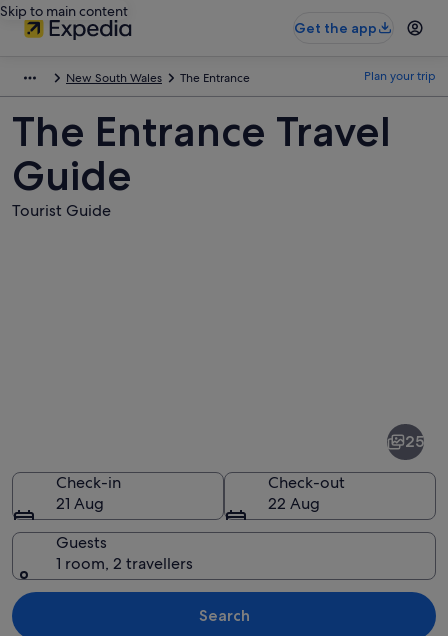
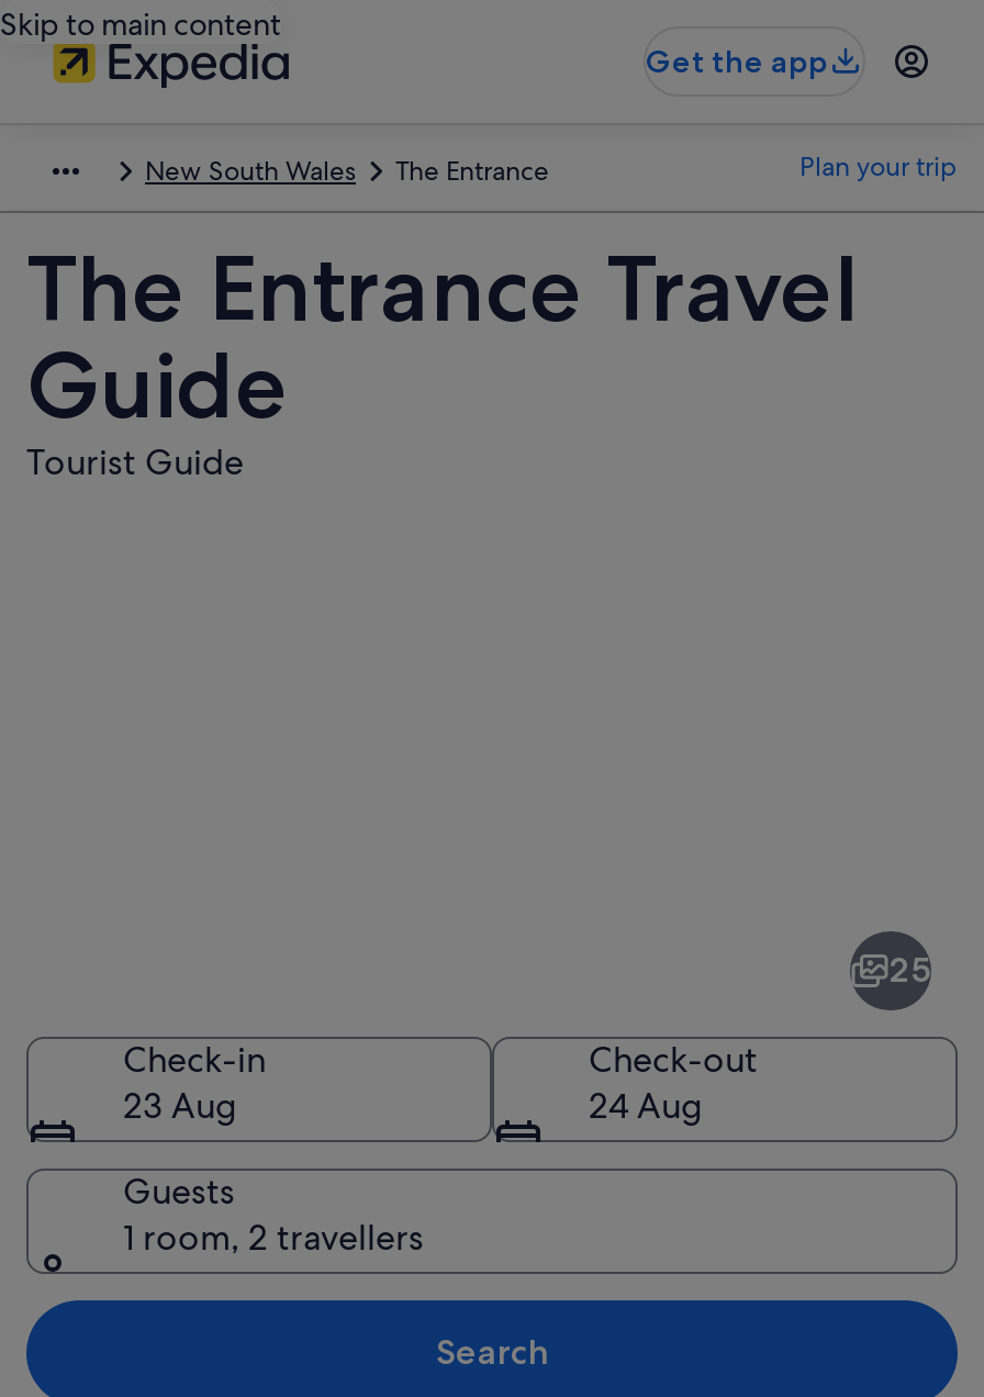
[56,492,104,513] 21 Aug -> [123,1082,237,1128] 23 Aug
[268,492,320,513] 22 Aug -> [589,1082,703,1128] 24 Aug

